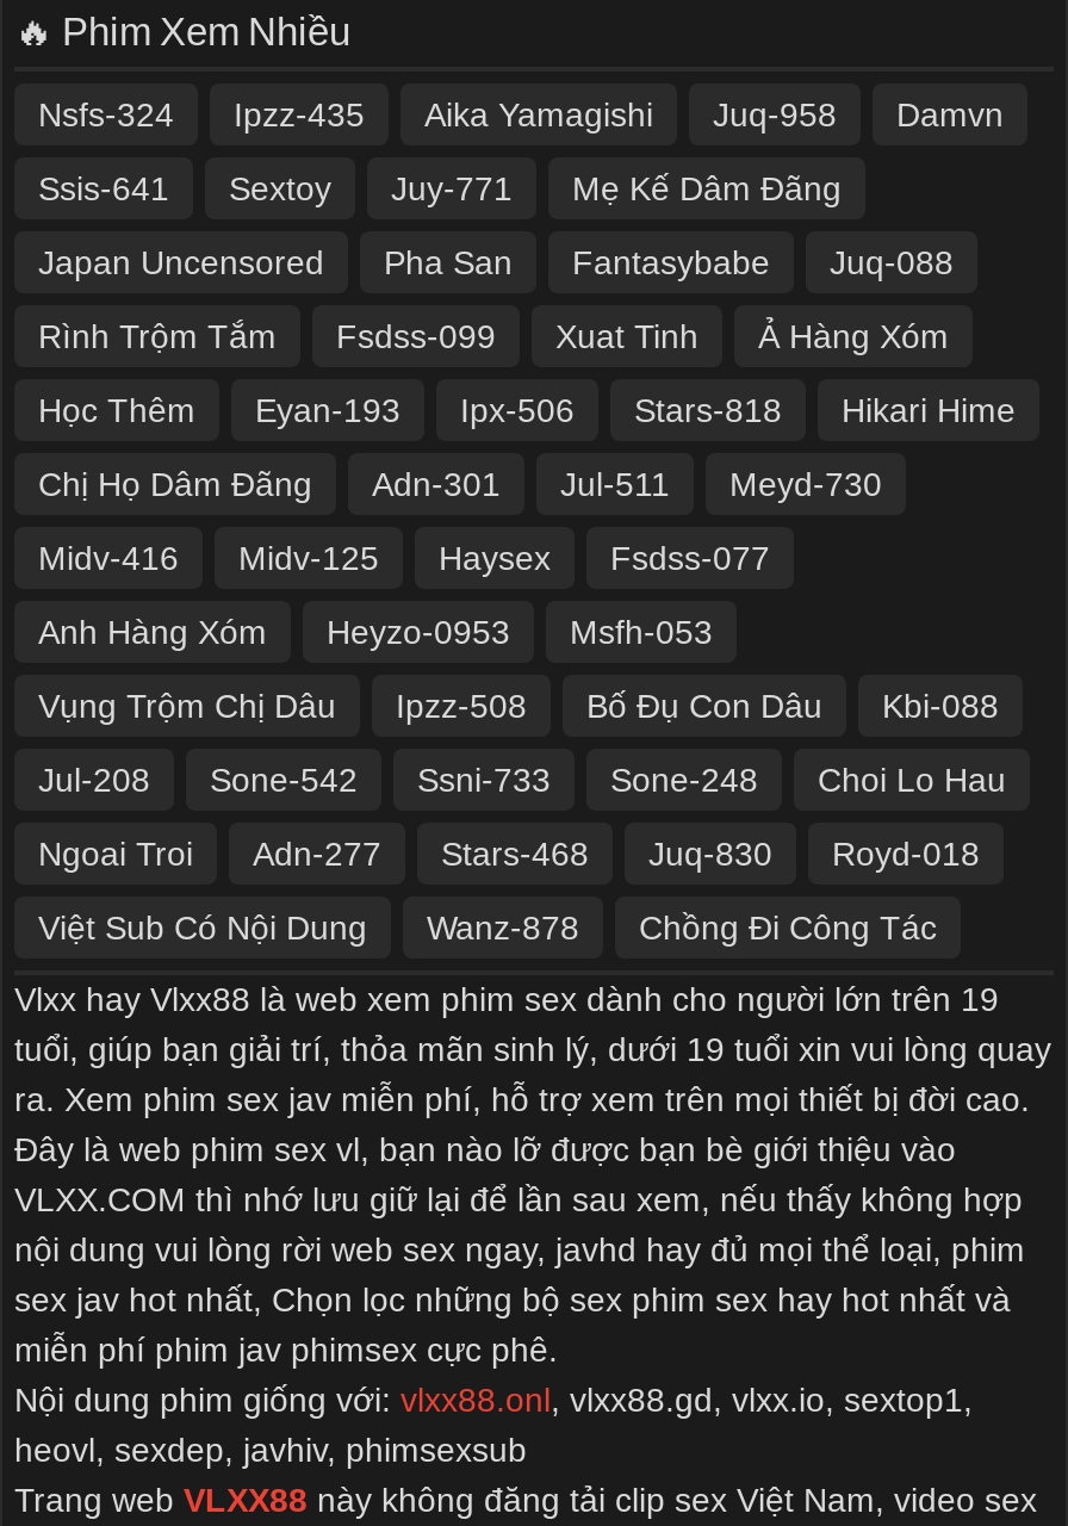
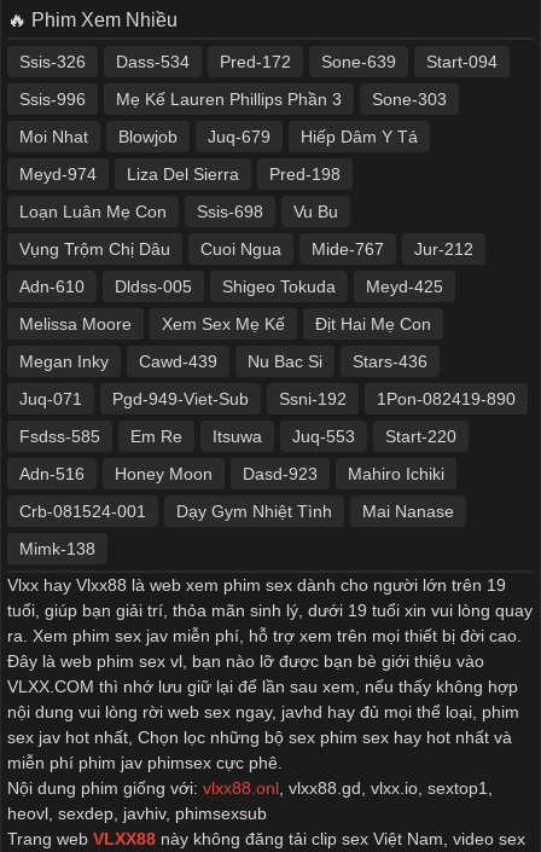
[38,97,1016,652] Nsfs-324 | Ipzz-435 | Aika Yamagishi | Juq-958 | Damvn | Ssis-641 | Sextoy | Juy-771 | Mẹ Kế Dâm Đãng | Japan Uncensored | Pha San | Fantasybabe | Juq-088 | Rình Trộm Tắm | Fsdss-099 | Xuat Tinh | Ả Hàng Xóm | Học Thêm | Eyan-193 | Ipx-506 | Stars-818 | Hikari Hime | Chị Họ Dâm Đãng | Adn-301 | Jul-511 | Meyd-730 | Midv-416 | Midv-125 | Haysex | Fsdss-077 | Anh Hàng Xóm | Heyzo-0953 | Msfh-053 -> [19,53,498,222] Ssis-326 | Dass-534 | Pred-172 | Sone-639 | Start-094 | Ssis-996 | Mẹ Kế Lauren Phillips Phần 3 | Sone-303 | Moi Nhat | Blowjob | Juq-679 | Hiếp Dâm Y Tá | Meyd-974 | Liza Del Sierra | Pred-198 | Loạn Luân Mẹ Con | Ssis-698 | Vu Bu
[38,688,1006,948] Ipzz-508 | Bố Đụ Con Dâu | Kbi-088 | Jul-208 | Sone-542 | Ssni-733 | Sone-248 | Choi Lo Hau | Ngoai Troi | Adn-277 | Stars-468 | Juq-830 | Royd-018 | Việt Sub Có Nội Dung | Wanz-878 | Chồng Đi Công Tác -> [19,240,516,559] Cuoi Ngua | Mide-767 | Jur-212 | Adn-610 | Dldss-005 | Shigeo Tokuda | Meyd-425 | Melissa Moore | Xem Sex Mẹ Kế | Địt Hai Mẹ Con | Megan Inky | Cawd-439 | Nu Bac Si | Stars-436 | Juq-071 | Pgd-949-Viet-Sub | Ssni-192 | 1Pon-082419-890 | Fsdss-585 | Em Re | Itsuwa | Juq-553 | Start-220 | Adn-516 | Honey Moon | Dasd-923 | Mahiro Ichiki | Crb-081524-001 | Dạy Gym Nhiệt Tình | Mai Nanase | Mimk-138
moved [38,688,336,726] -> [19,240,170,259]: Vụng Trộm Chị Dâu

